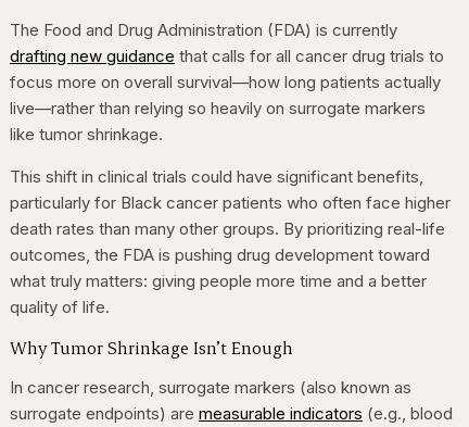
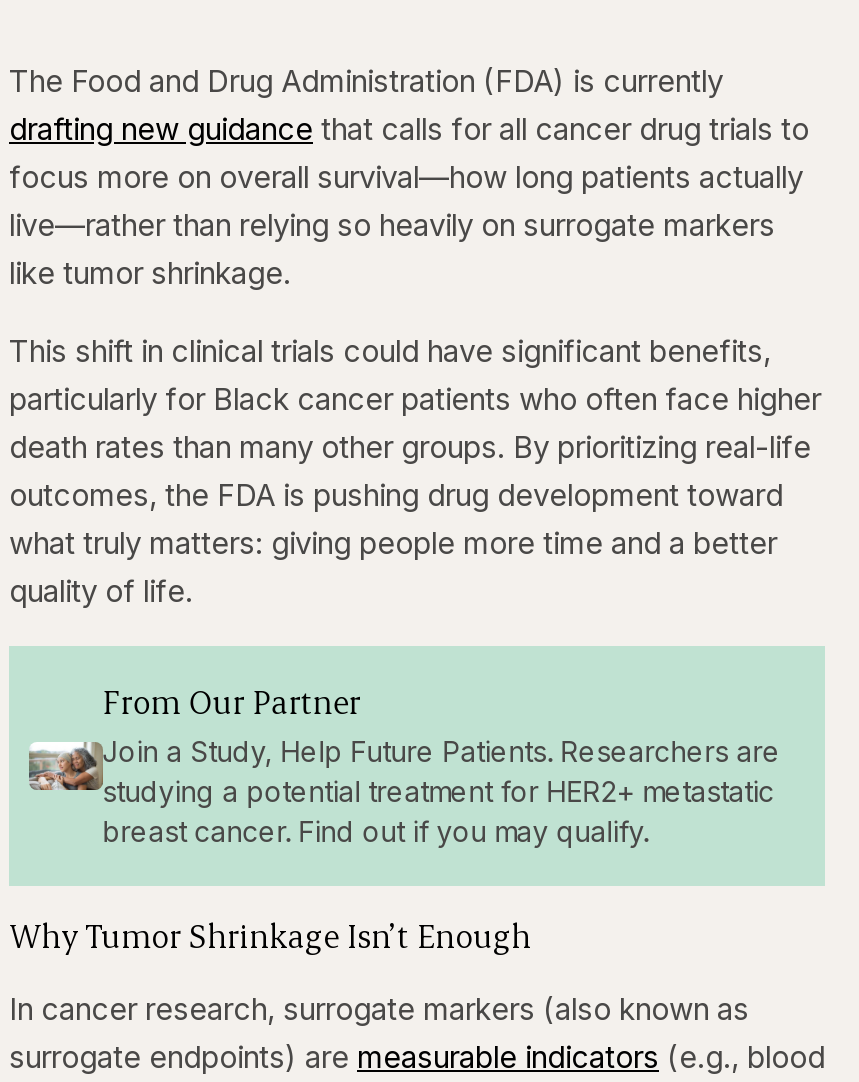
none -> [9,644,827,888] [image] | From Our Partner | Join a Study, Help Future Patients. Researchers are | studying a potential treatment for HER2+ metastatic | breast cancer. Find out if you may qualify.

